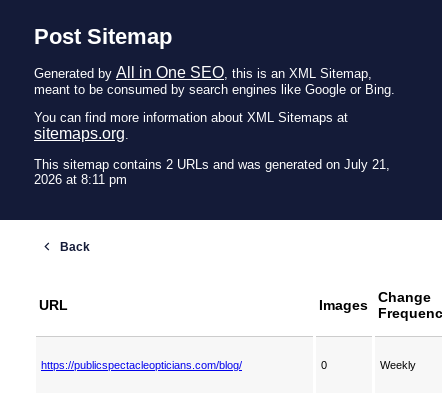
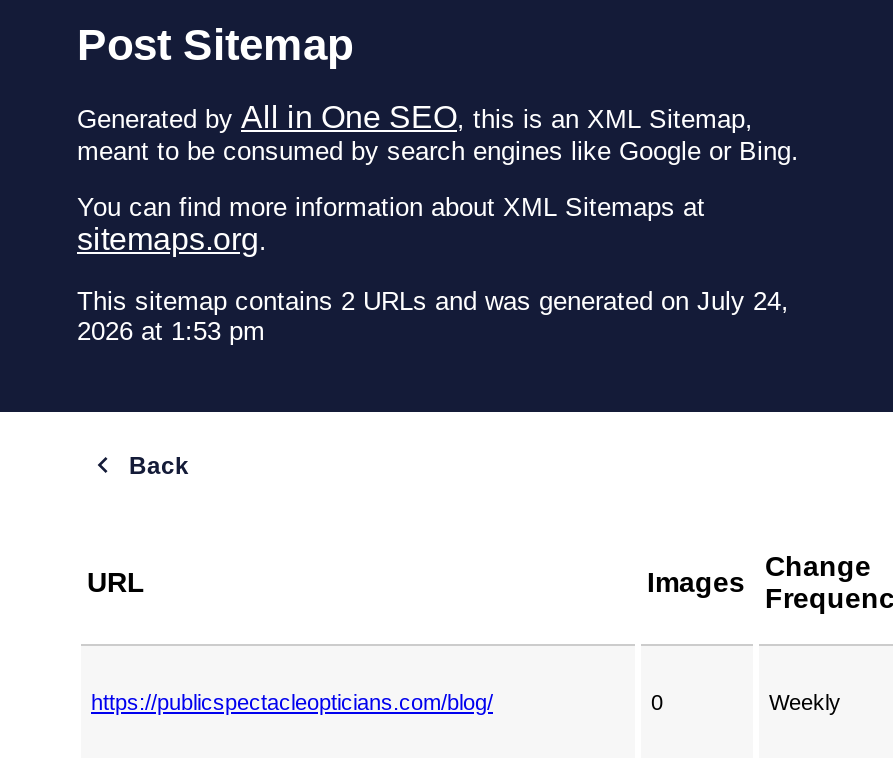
[34,157,390,172] This sitemap contains 2 URLs and was generated on July 21, -> [77,285,789,315] This sitemap contains 2 URLs and was generated on July 24,
[34,172,127,187] 2026 at 8:11 pm -> [77,315,265,345] 2026 at 1:53 pm

